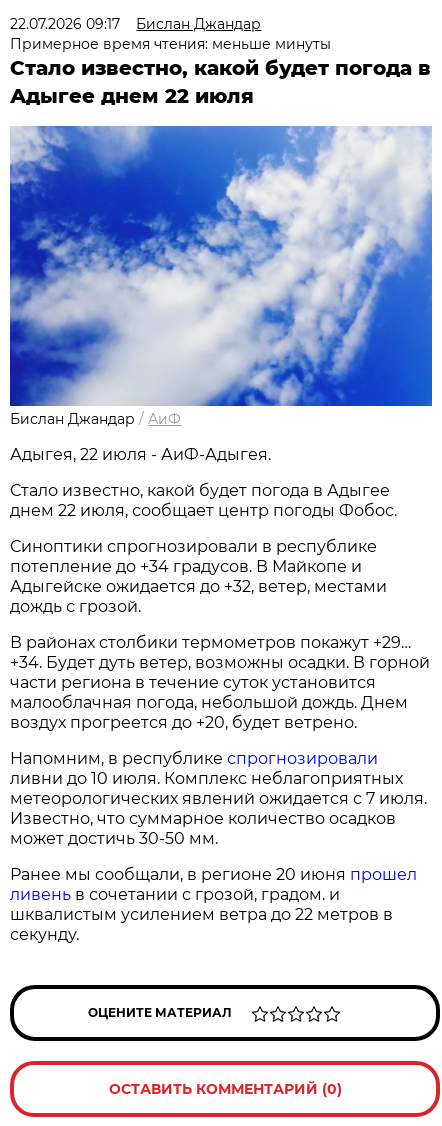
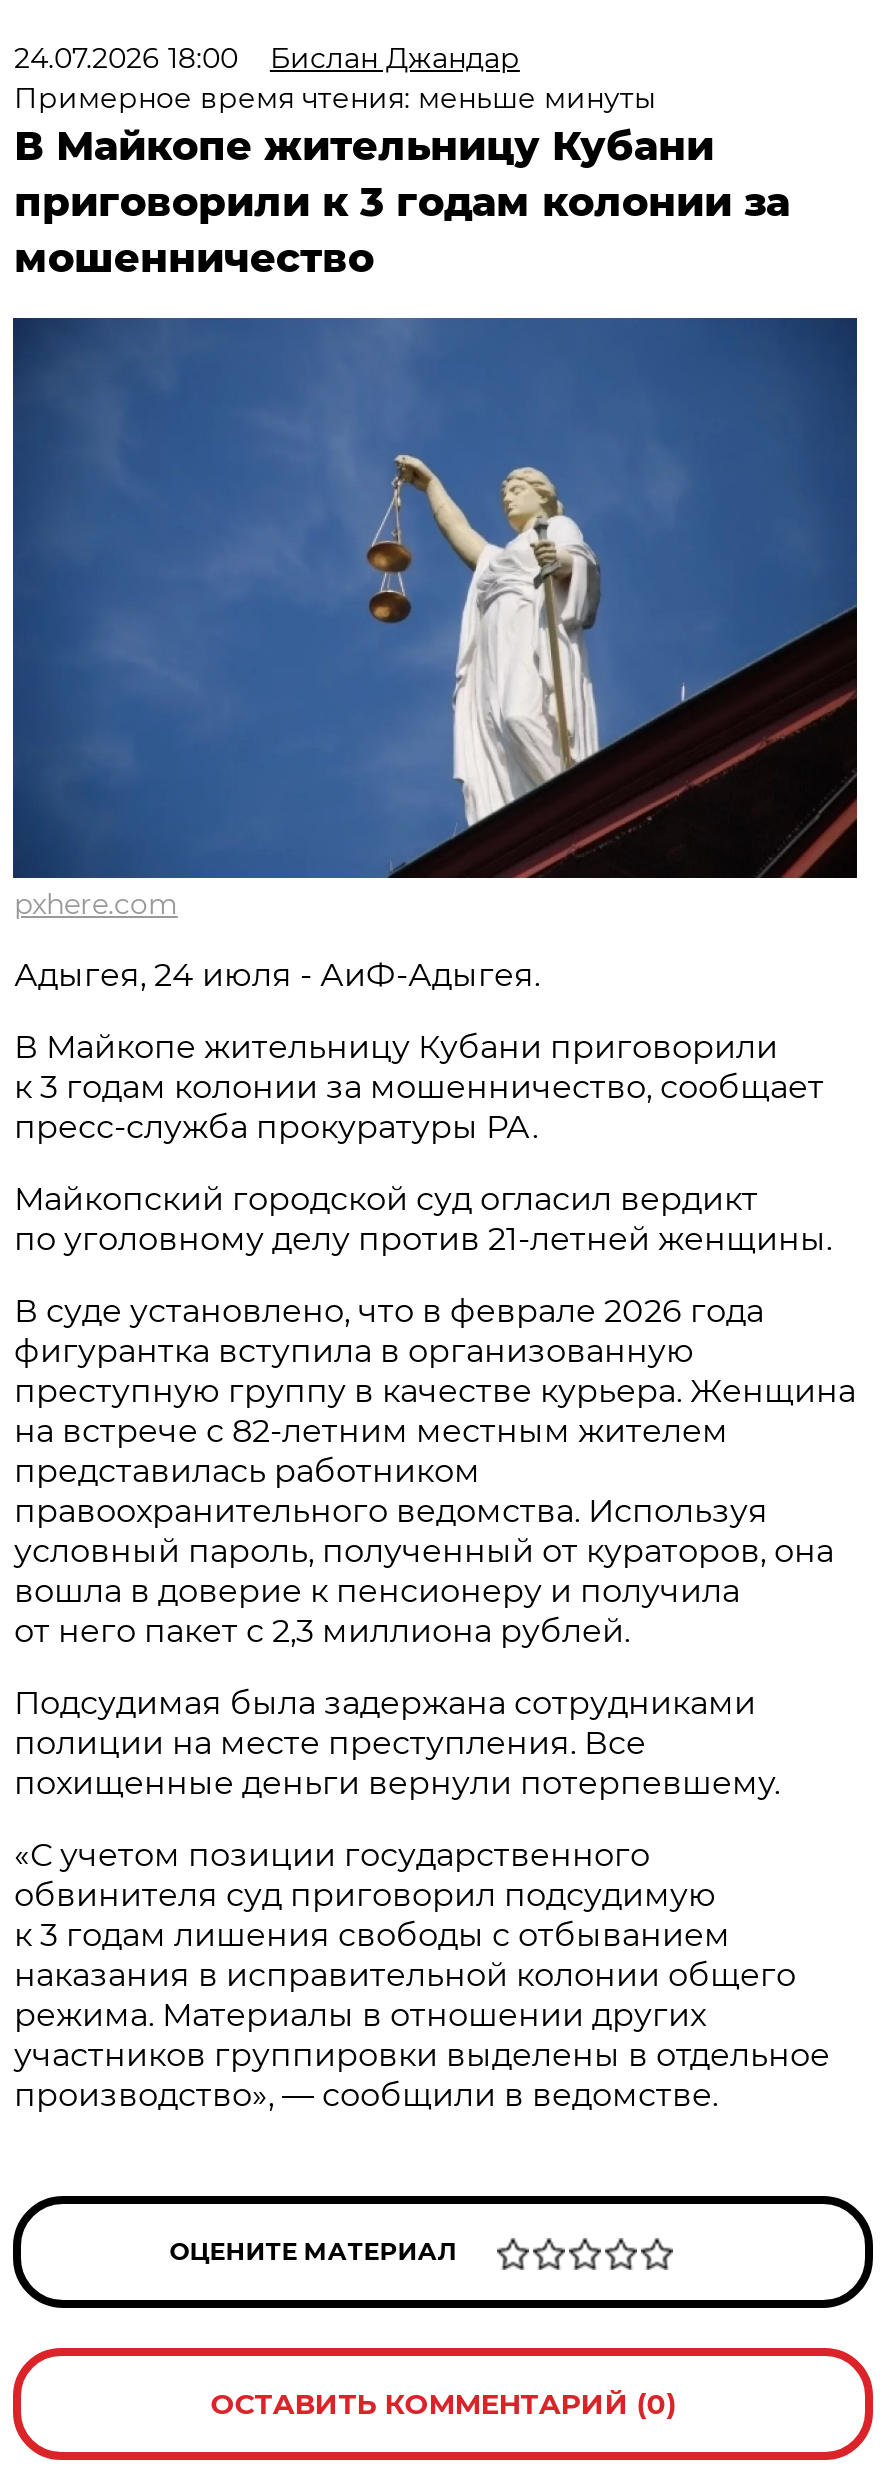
[10,15,261,33] 22.07.2026 09:17 Бислан Джандар -> [14,40,520,76] 24.07.2026 18:00 Бислан Джандар
[10,56,431,108] Стало известно, какой будет погода в | Адыгее днем 22 июля -> [14,122,790,282] В Майкопе жительницу Кубани | приговорили к 3 годам колонии за | мошенничество
[10,125,433,428] [image] | Бислан Джандар / АиФ -> [13,400,859,922] [image] | pxhere.com
[10,445,271,464] Адыгея, 22 июля - АиФ-Адыгея. -> [14,956,540,994] Адыгея, 24 июля - АиФ-Адыгея.
[10,481,397,520] Стало известно, какой будет погода в Адыгее | днем 22 июля, сообщает центр погоды Фобос. -> [14,1028,824,1146] В Майкопе жительницу Кубани приговорили | к 3 годам колонии за мошенничество, сообщает | пресс-служба прокуратуры РА.
[10,537,387,616] Синоптики спрогнозировали в республике | потепление до +34 градусов. В Майкопе и | Адыгейске ожидается до +32, ветер, местами | дождь с грозой. -> [14,1180,832,1258] Майкопский городской суд огласил вердикт | по уголовному делу против 21-летней женщины.
[10,633,430,732] В районах столбики термометров покажут +29… | +34. Будет дуть ветер, возможны осадки. В горной | части региона в течение суток установится | малооблачная погода, небольшой дождь. Днем | воздух прогреется до +20, будет ветрено. -> [14,1292,856,1650] В суде установлено, что в феврале 2026 года | фигурантка вступила в организованную | преступную группу в качестве курьера. Женщина | на встрече с 82-летним местным жителем | представилась работником | правоохранительного ведомства. Используя | условный пароль, полученный от кураторов, она | вошла в доверие к пенсионеру и получила | от него пакет с 2,3 миллиона рублей.
[10,749,427,848] Напомним, в республике спрогнозировали | ливни до 10 июля. Комплекс неблагоприятных | метеорологических явлений ожидается с 7 июля. | Известно, что суммарное количество осадков | может достичь 30-50 мм. -> [14,1684,780,1802] Подсудимая была задержана сотрудниками | полиции на месте преступления. Все | похищенные деньги вернули потерпевшему.
[10,865,417,944] Ранее мы сообщали, в регионе 20 июня прошел | ливень в сочетании с грозой, градом. и | шквалистым усилением ветра до 22 метров в | секунду. -> [14,1836,830,2114] «С учетом позиции государственного | обвинителя суд приговорил подсудимую | к 3 годам лишения свободы с отбыванием | наказания в исправительной колонии общего | режима. Материалы в отношении других | участников группировки выделены в отдельное | производство», — сообщили в ведомстве.

